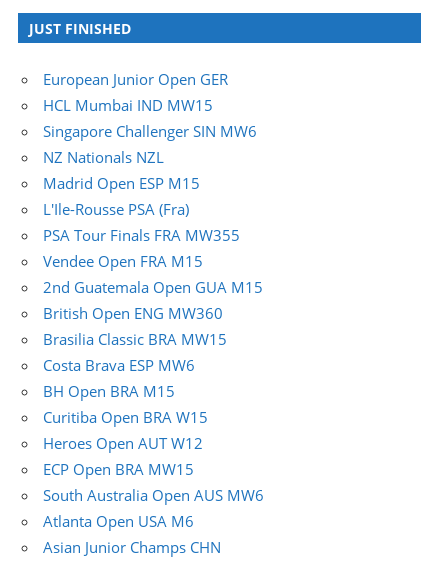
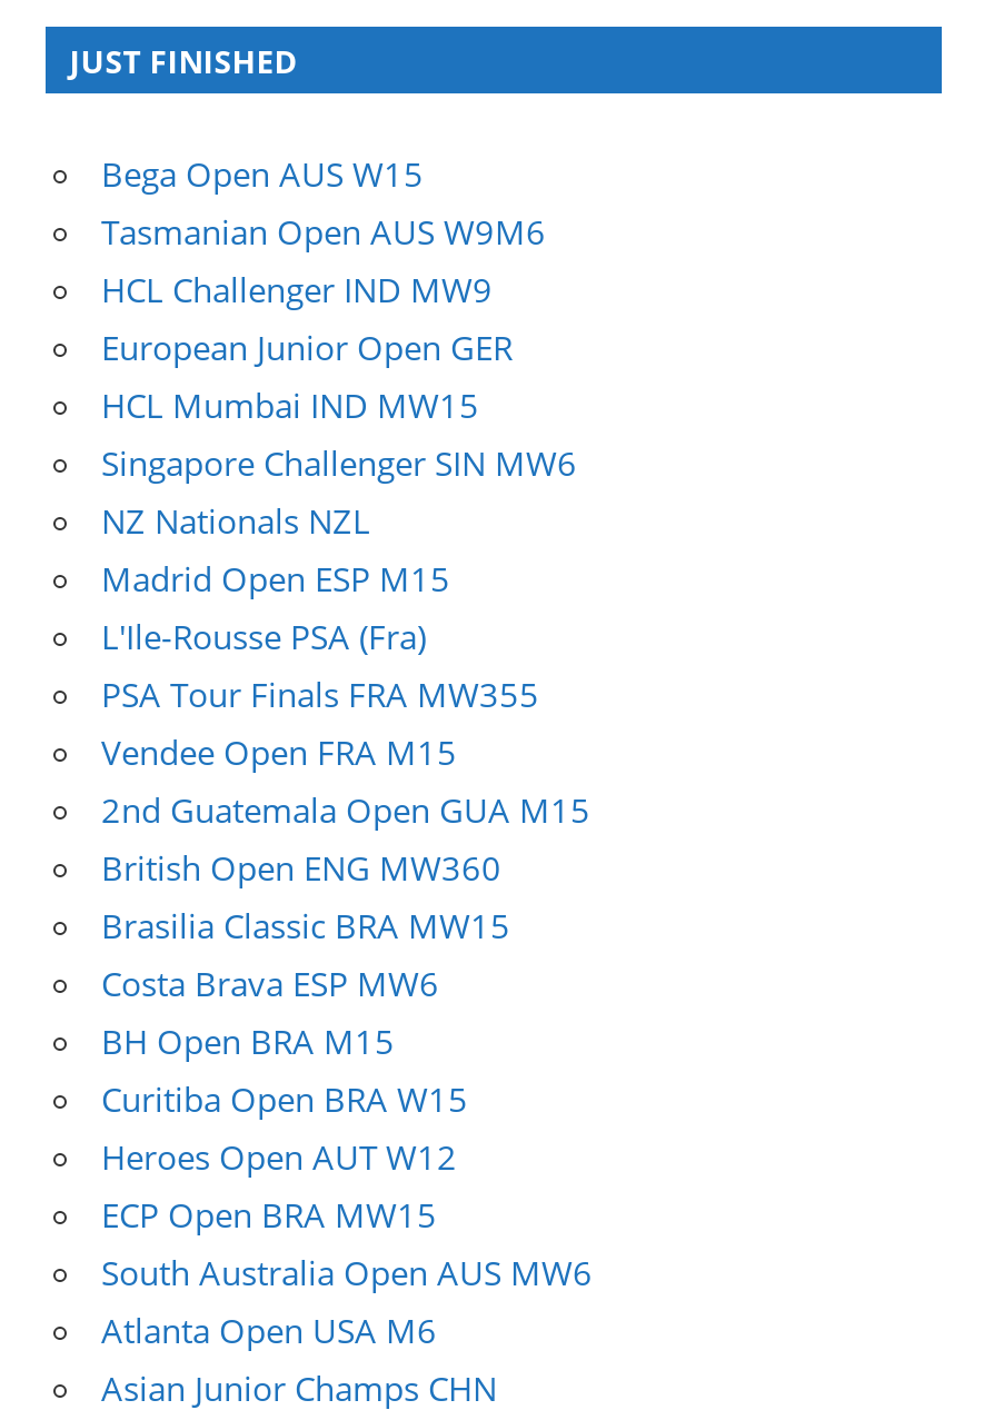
none -> [101,151,546,312] Bega Open AUS W15 | Tasmanian Open AUS W9M6 | HCL Challenger IND MW9

